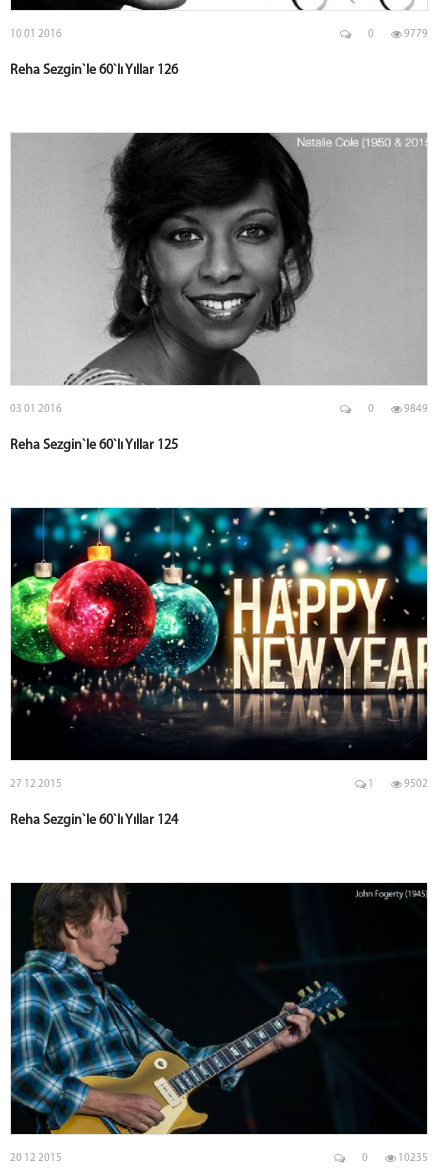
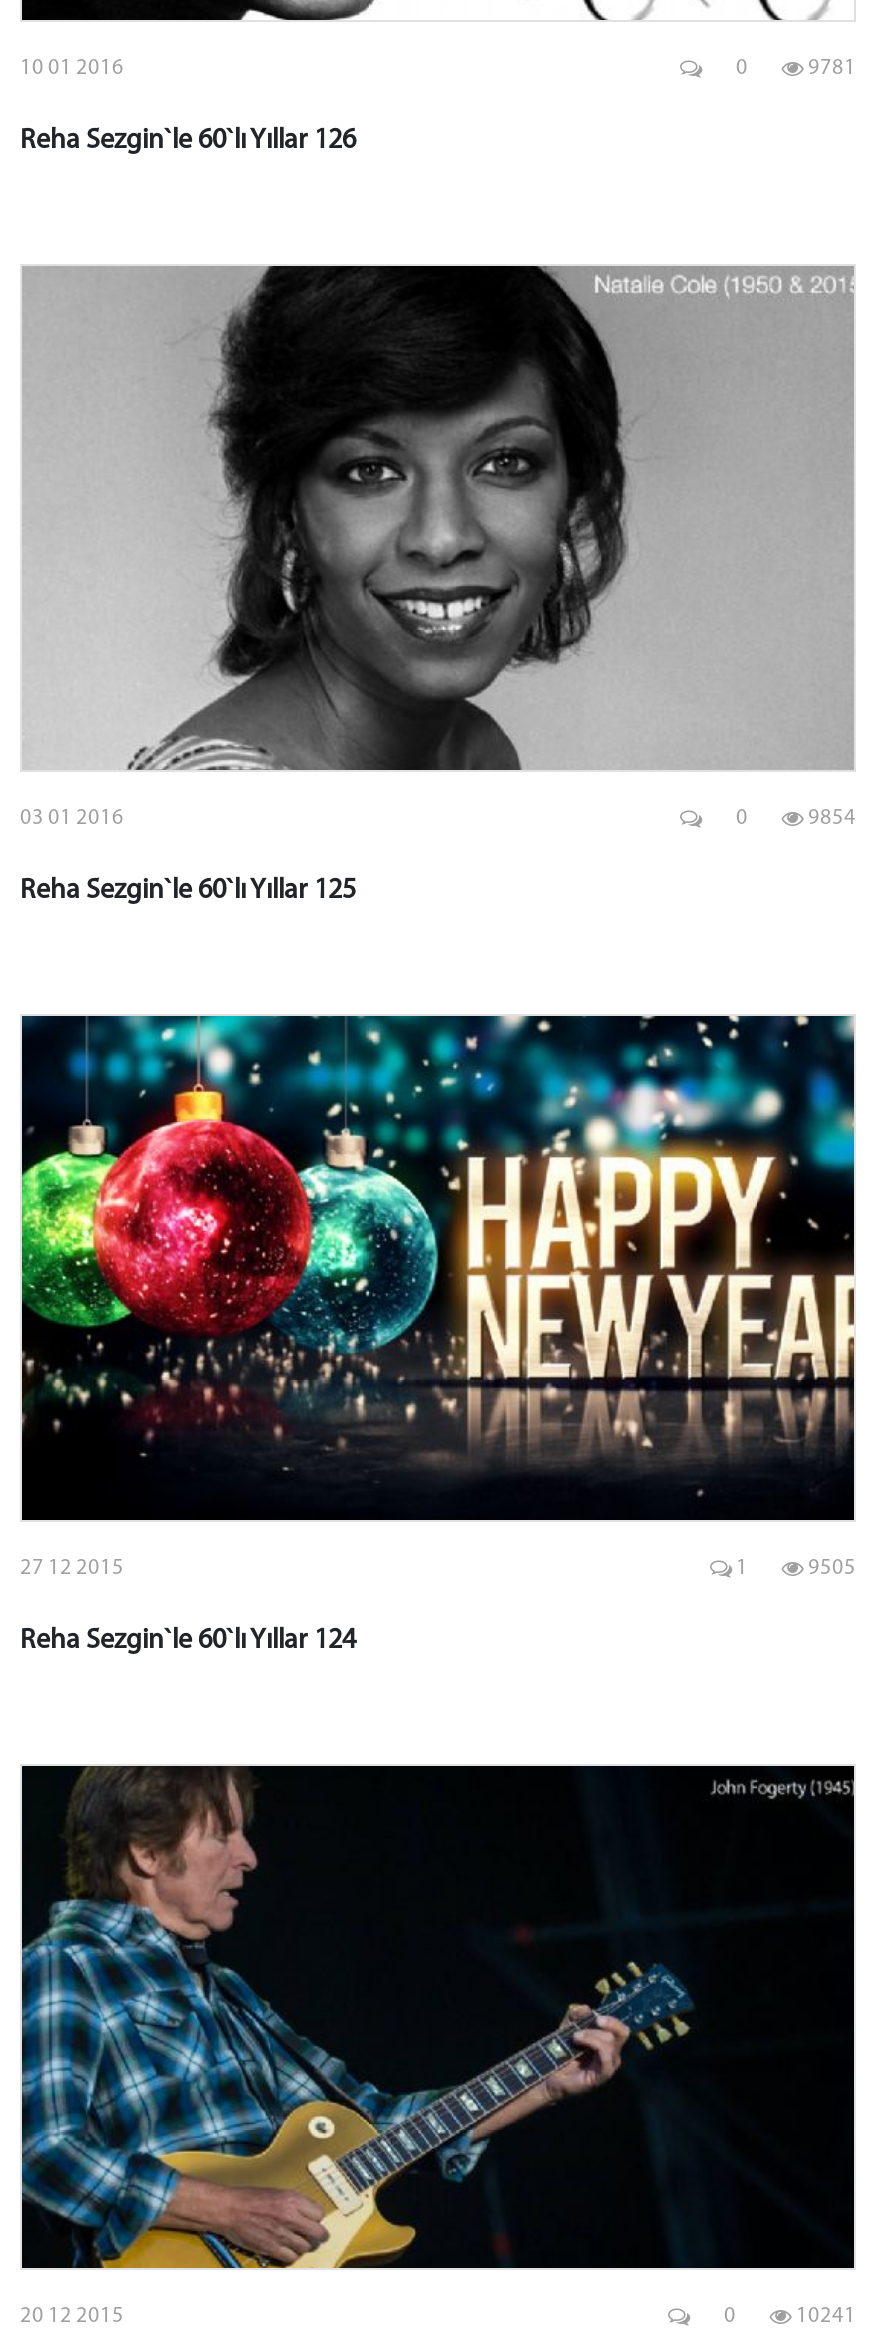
[404,29,428,40] 9779 -> [808,59,856,81] 9781
[404,404,428,415] 9849 -> [808,808,856,830] 9854
[404,779,428,790] 9502 -> [808,1557,856,1579] 9505
[398,1153,428,1164] 10235 -> [796,2307,856,2329] 10241

